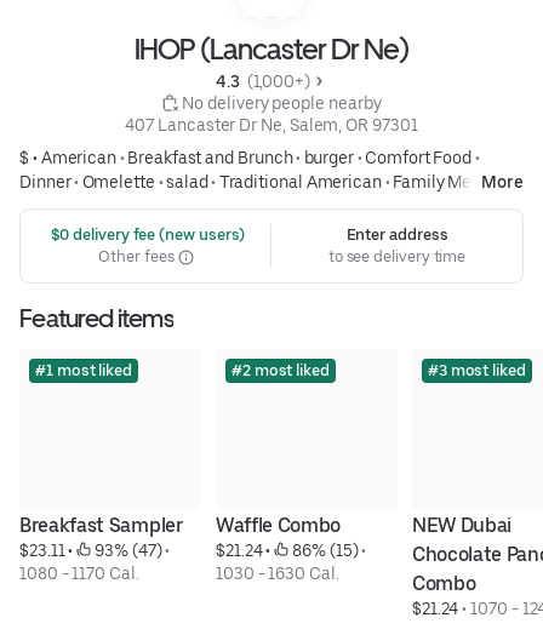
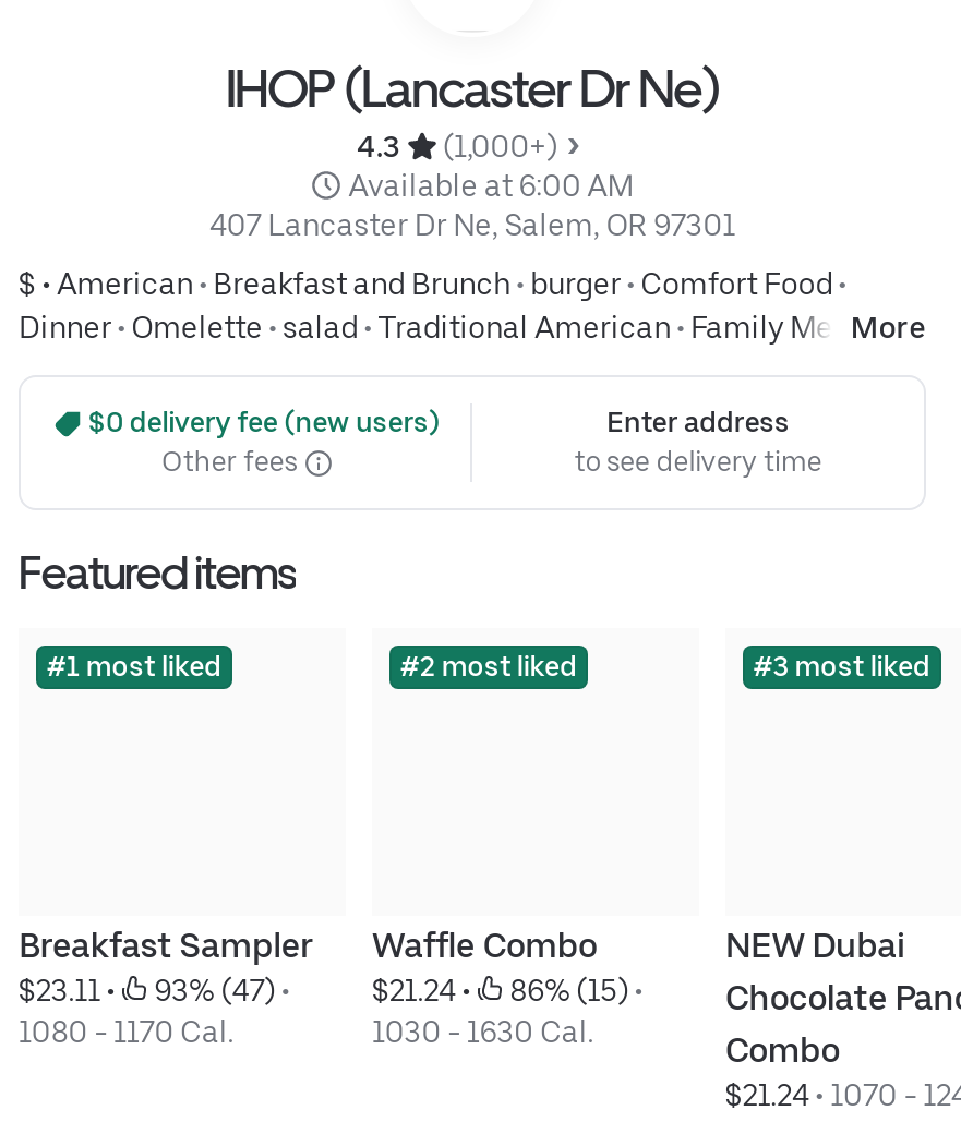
[182,71,381,113] 4.3 (1,000+) | No delivery people nearby -> [348,128,633,204] 4.3 | (1,000+) | Available at 6:00 AM

